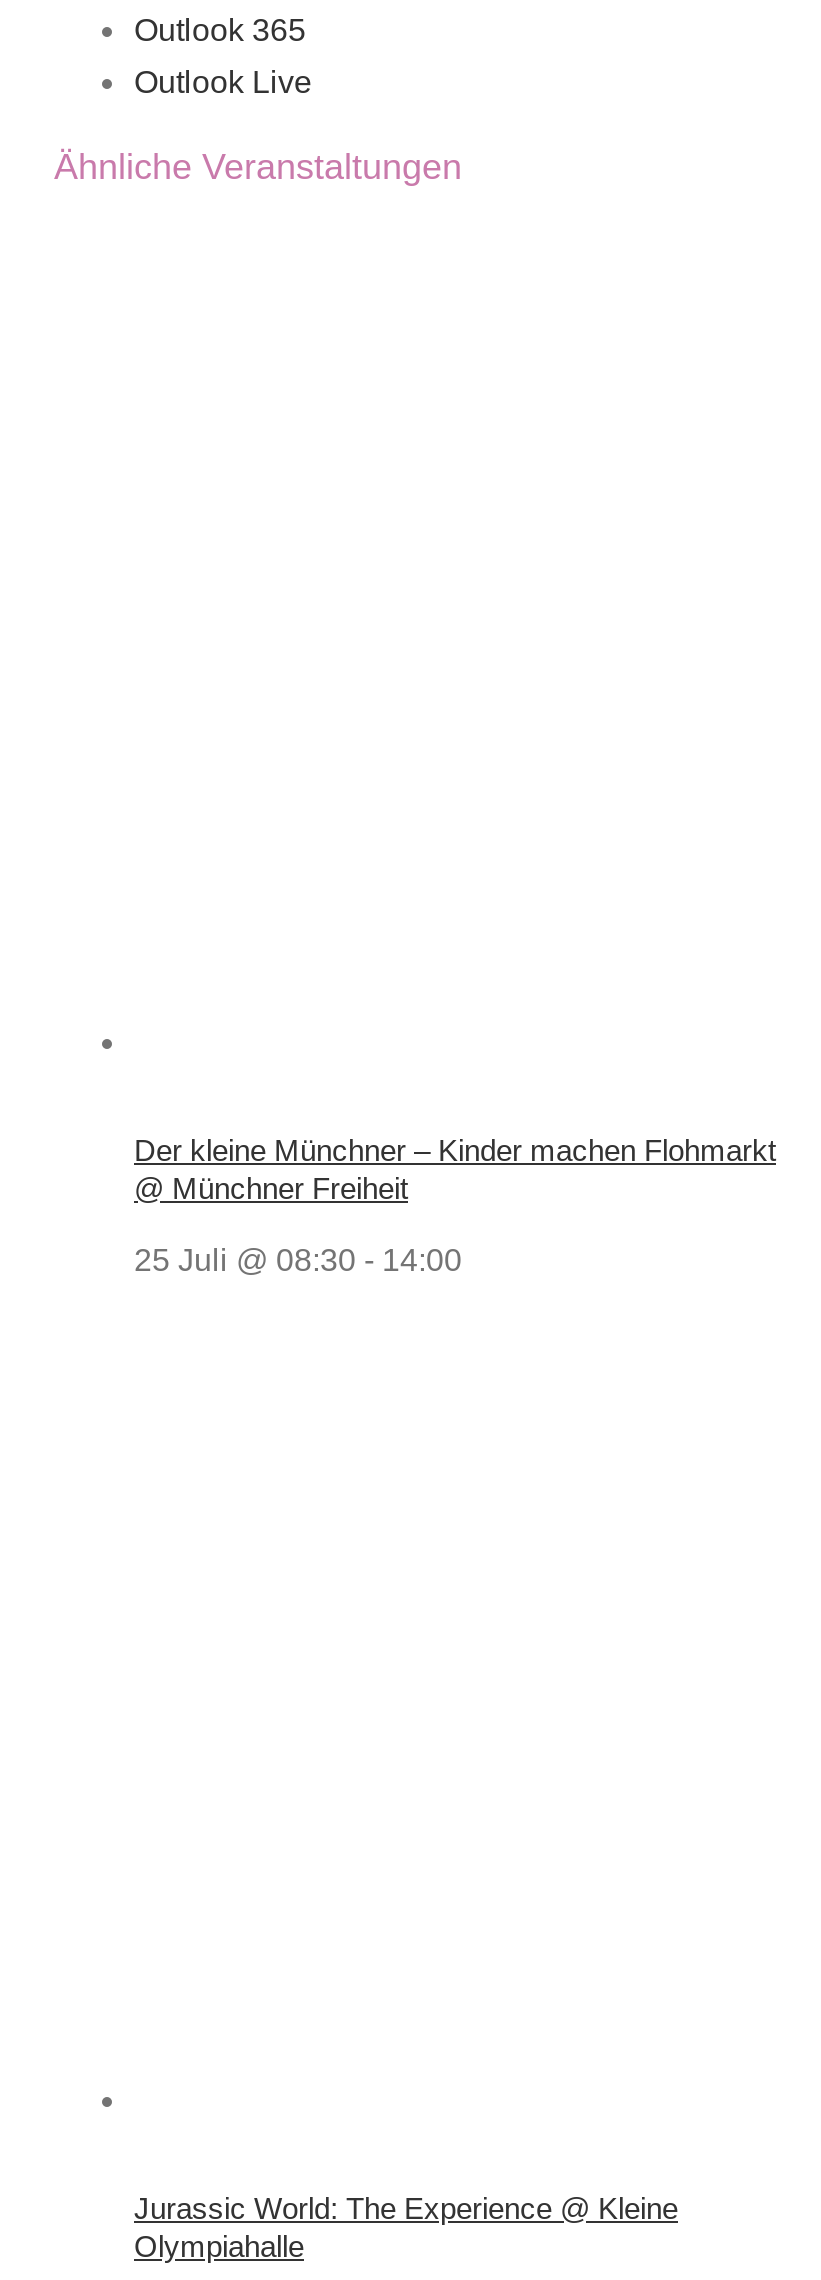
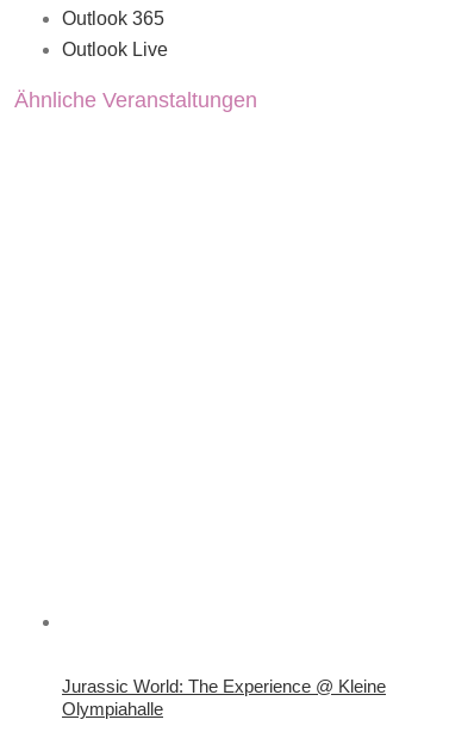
[134,1132,776,1276] Der kleine Münchner – Kinder machen Flohmarkt | @ Münchner Freiheit | 25 Juli @ 08:30 - 14:00 -> none

